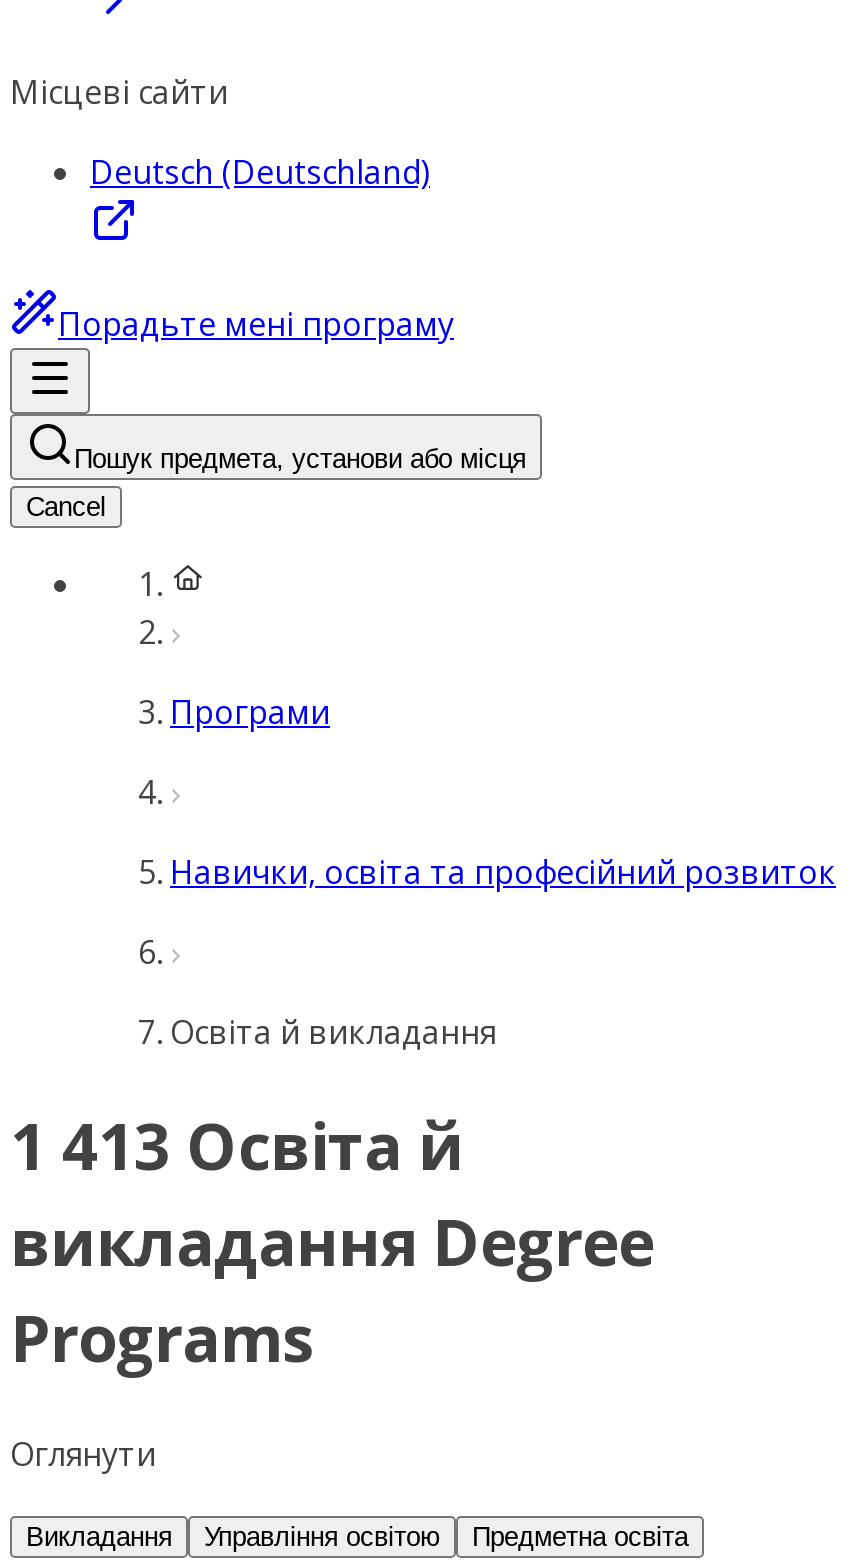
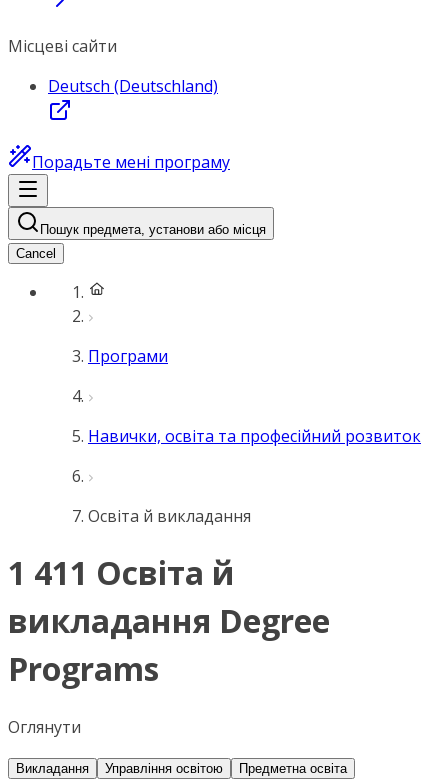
[10,1103,464,1189] 1 413 Освіта й -> [8,551,235,594] 1 411 Освіта й

